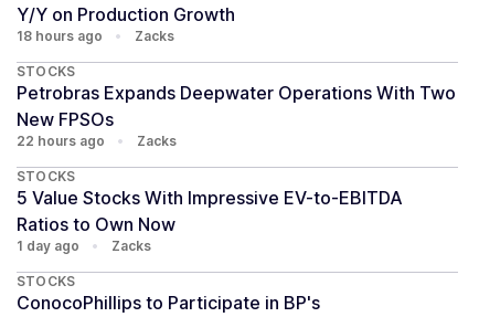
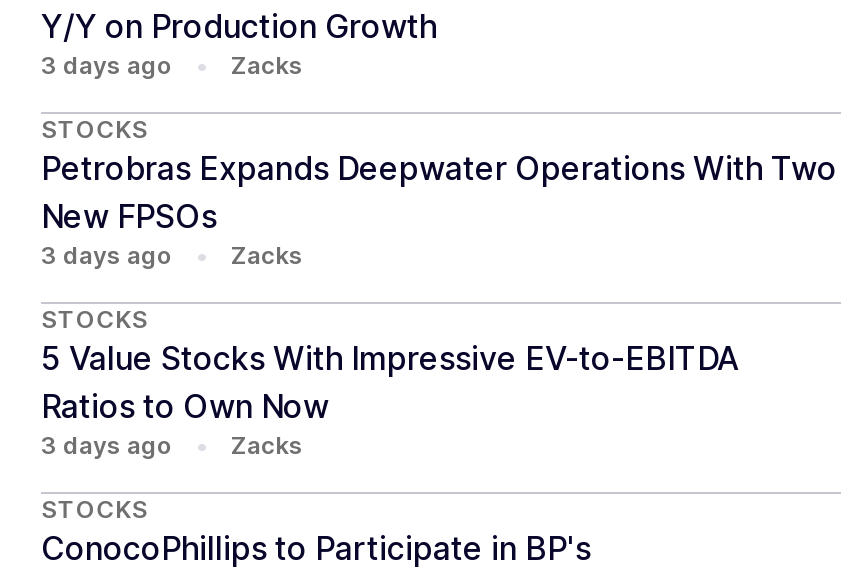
[17,28,103,44] 18 hours ago -> [41,50,173,80] 3 days ago
[17,133,105,149] 22 hours ago -> [41,240,173,270] 3 days ago
[17,237,79,254] 1 day ago -> [41,430,173,460] 3 days ago

